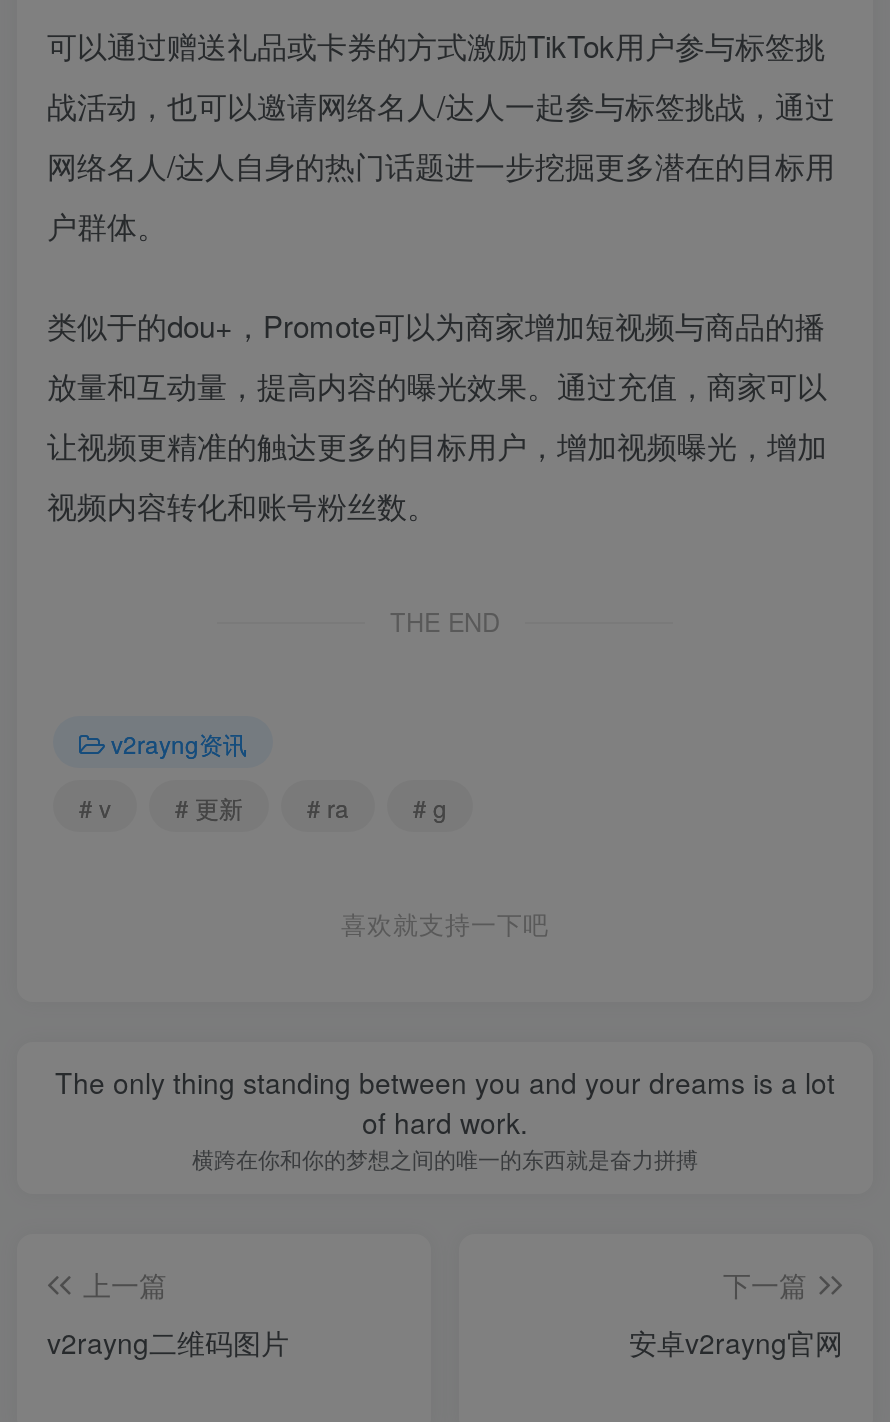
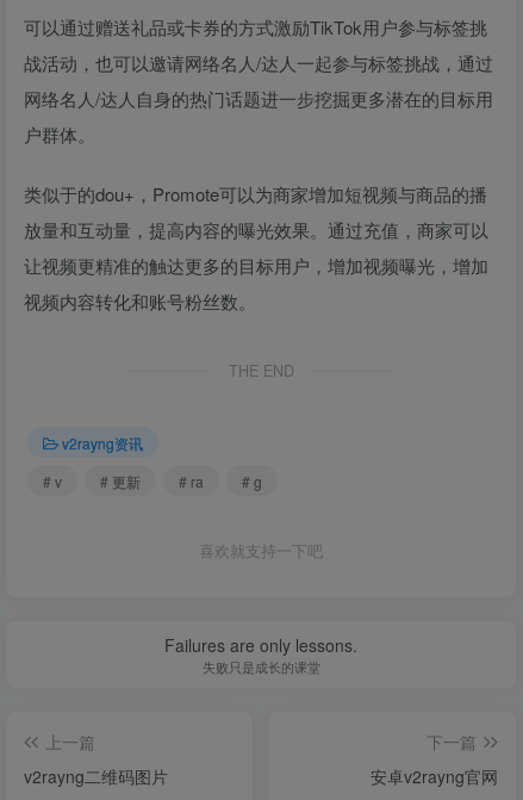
[55,1063,835,1175] The only thing standing between you and your dreams is a lot | of hard work. | 横跨在你和你的梦想之间的唯一的东西就是奋力拼搏 -> [164,634,357,676] Failures are only lessons. | 失败只是成长的课堂

